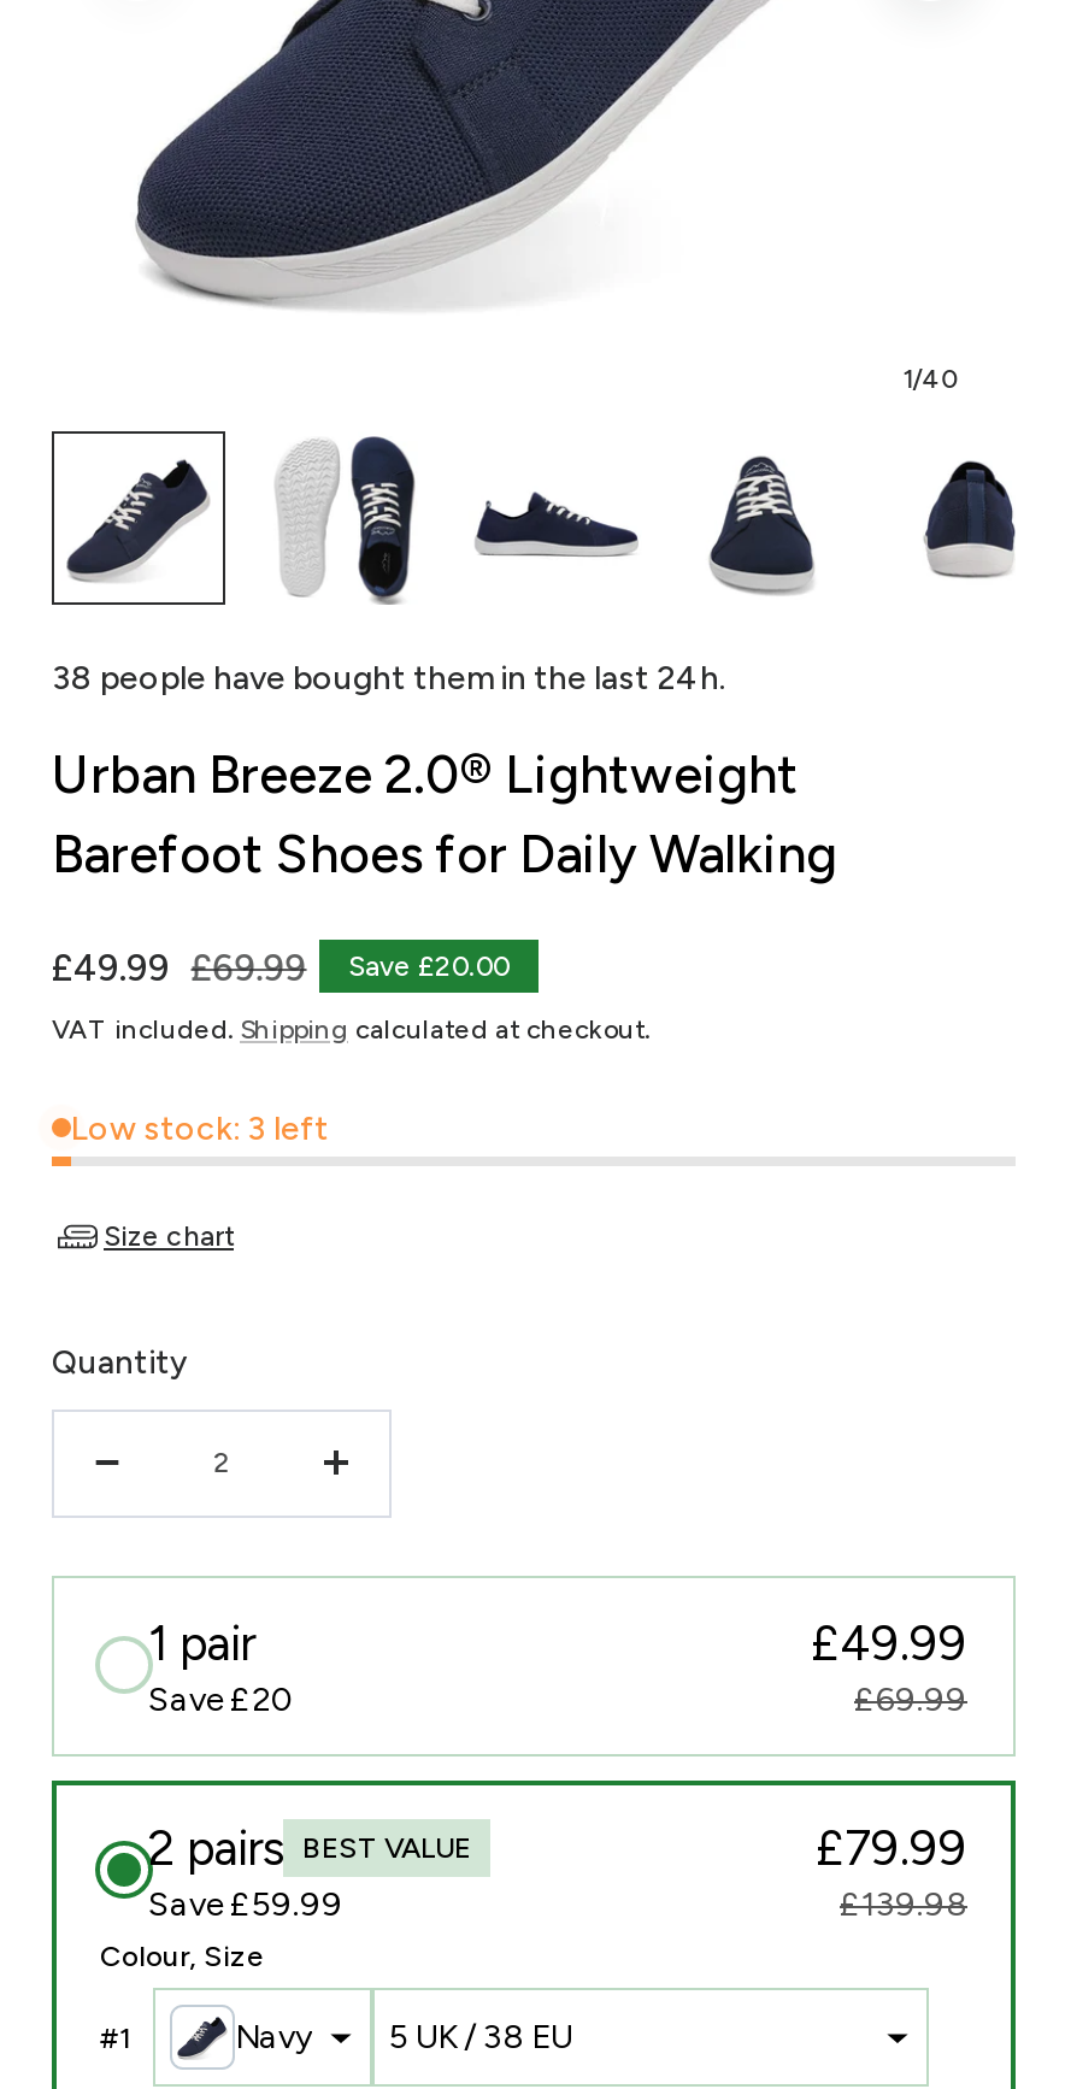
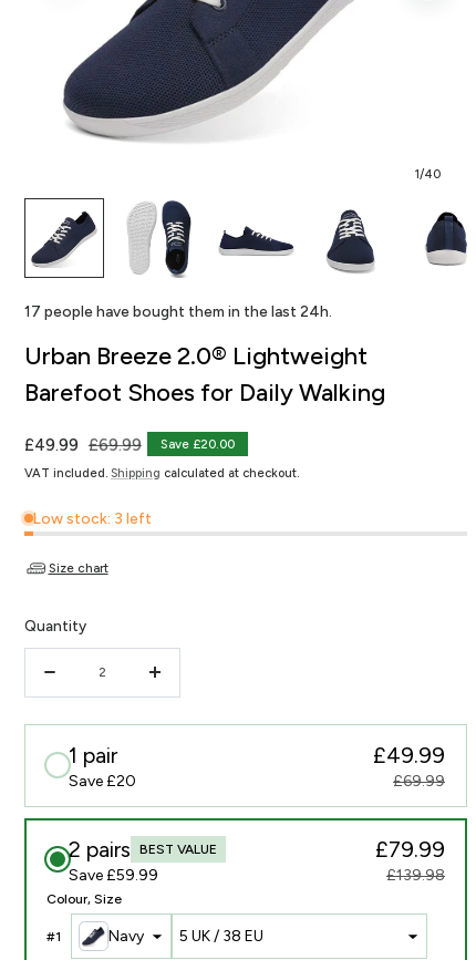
[52,658,726,697] 38 people have bought them in the last 24h. -> [24,303,332,320] 17 people have bought them in the last 24h.

